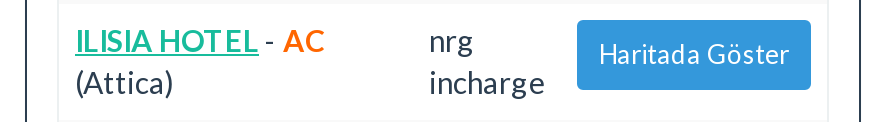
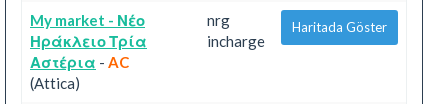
[75,21,325,57] ILISIA HOTEL - AC -> [30,10,147,70] My market - Νέο | Ηράκλειο Τρία | Αστέρια - AC

